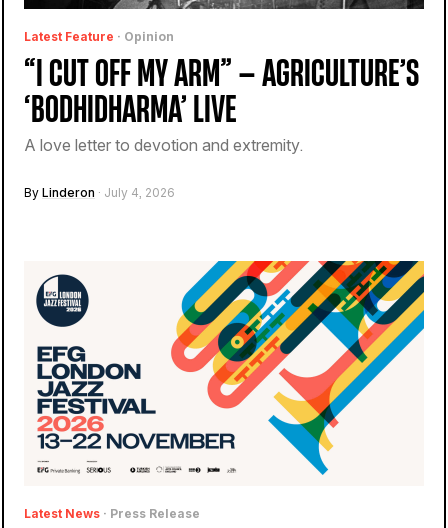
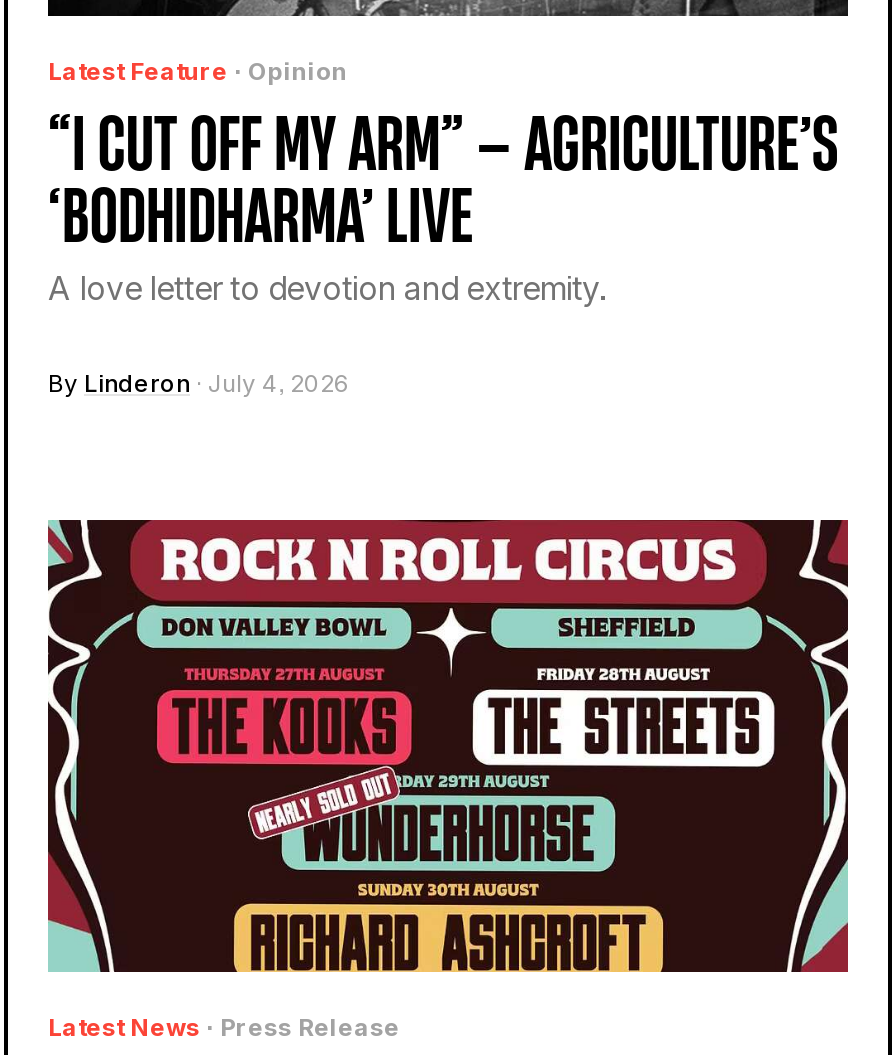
[24,260,425,486] [image] -> [46,518,850,974] [image]

